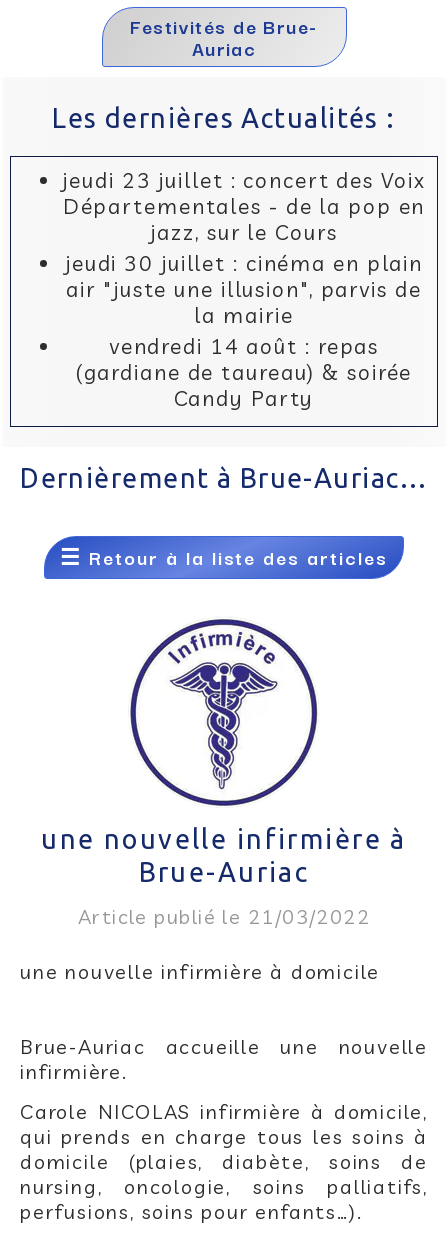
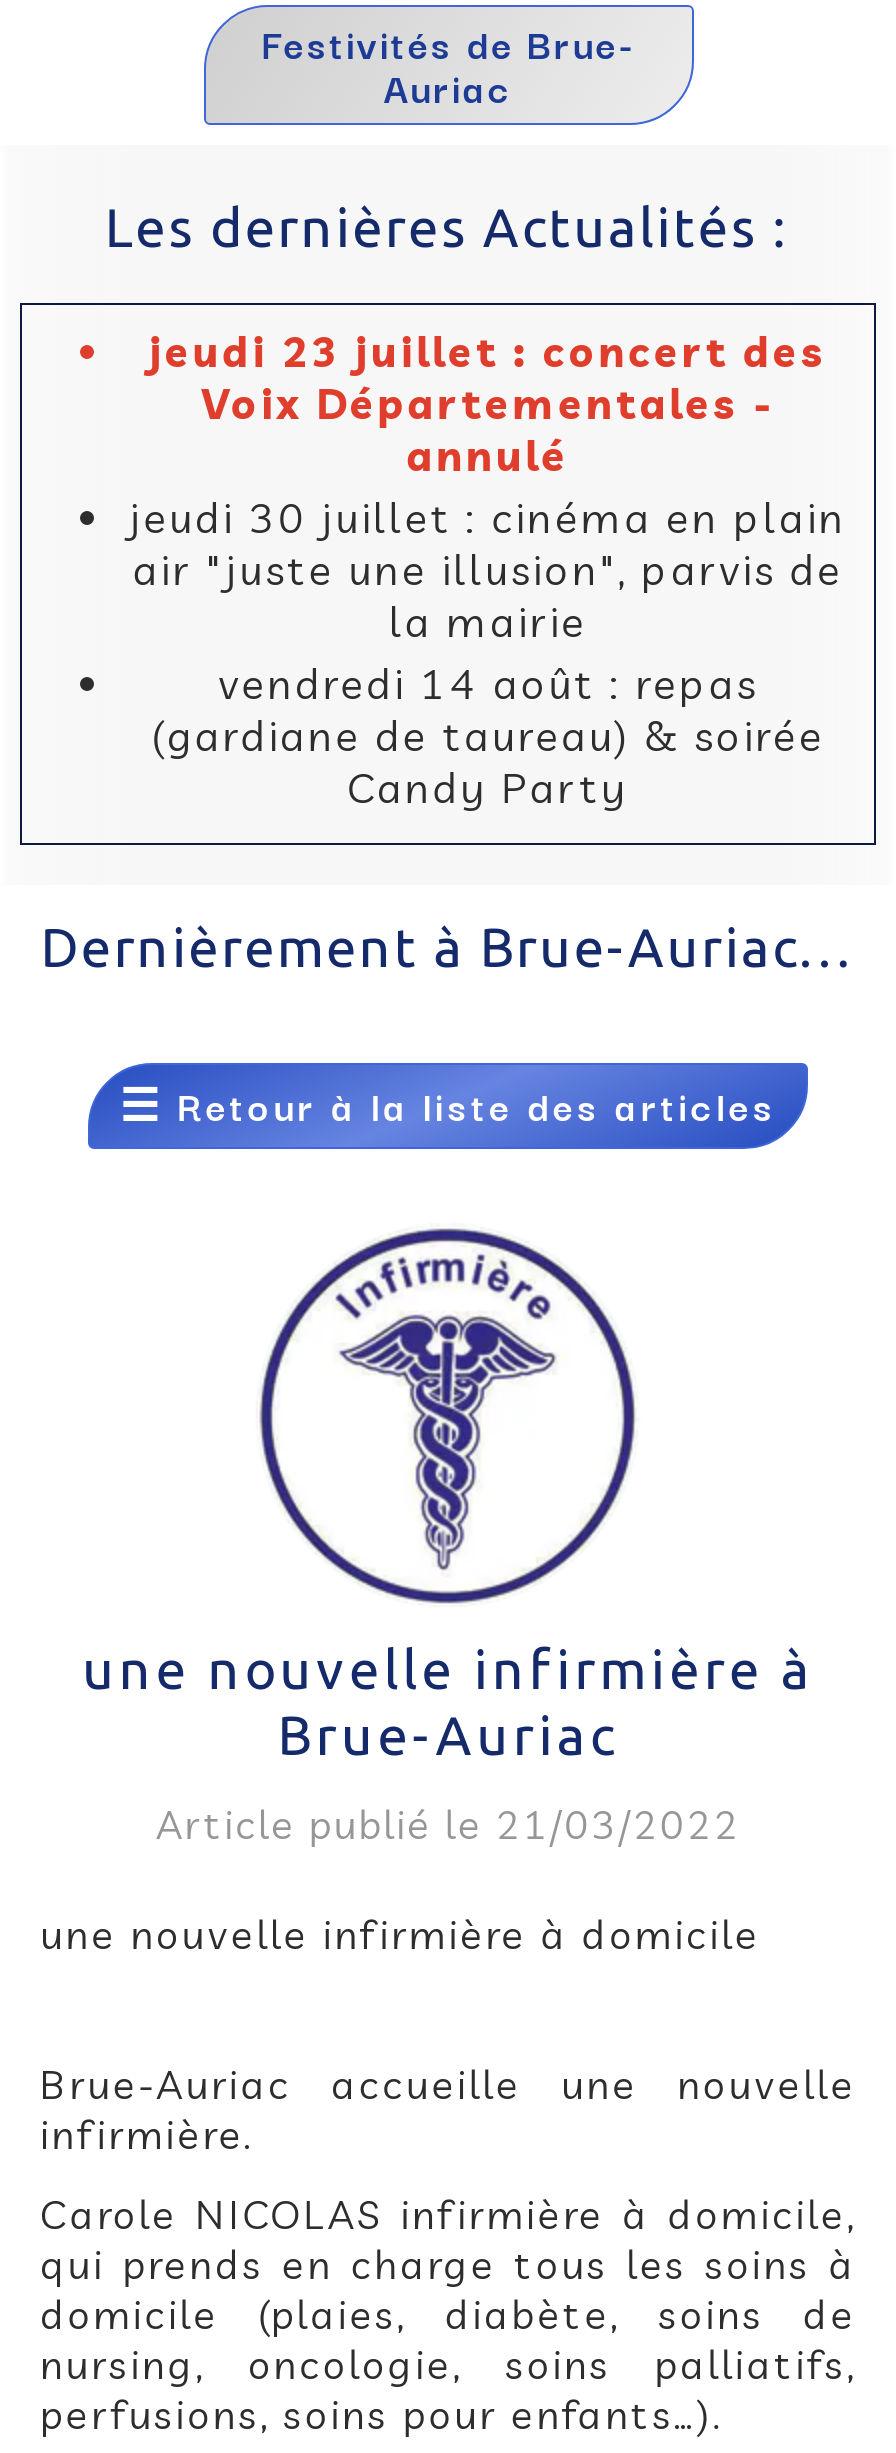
[62,167,426,245] jeudi 23 juillet : concert des Voix | Départementales - de la pop en | jazz, sur le Cours -> [149,325,827,481] jeudi 23 juillet : concert des | Voix Départementales - | annulé

